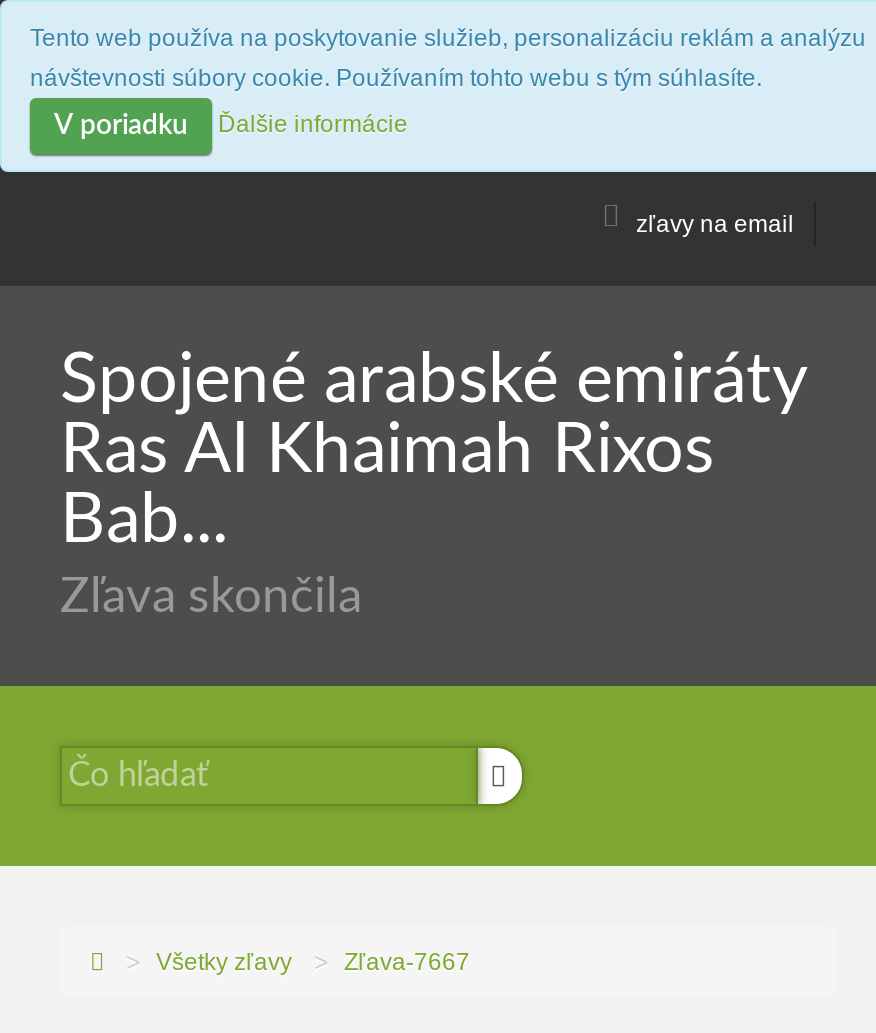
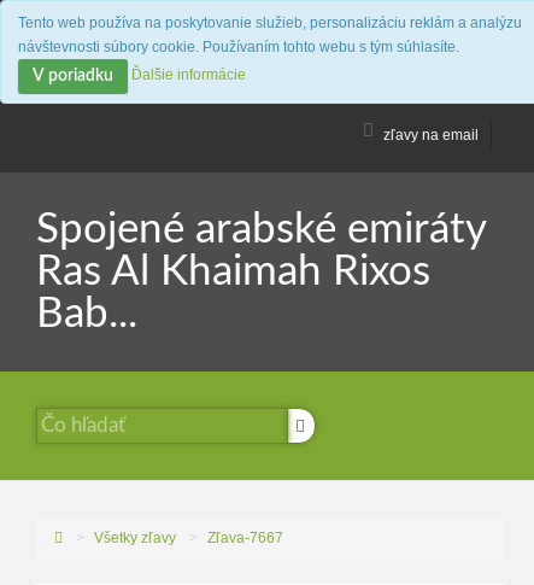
[60,572,362,622] Zľava skončila -> none

